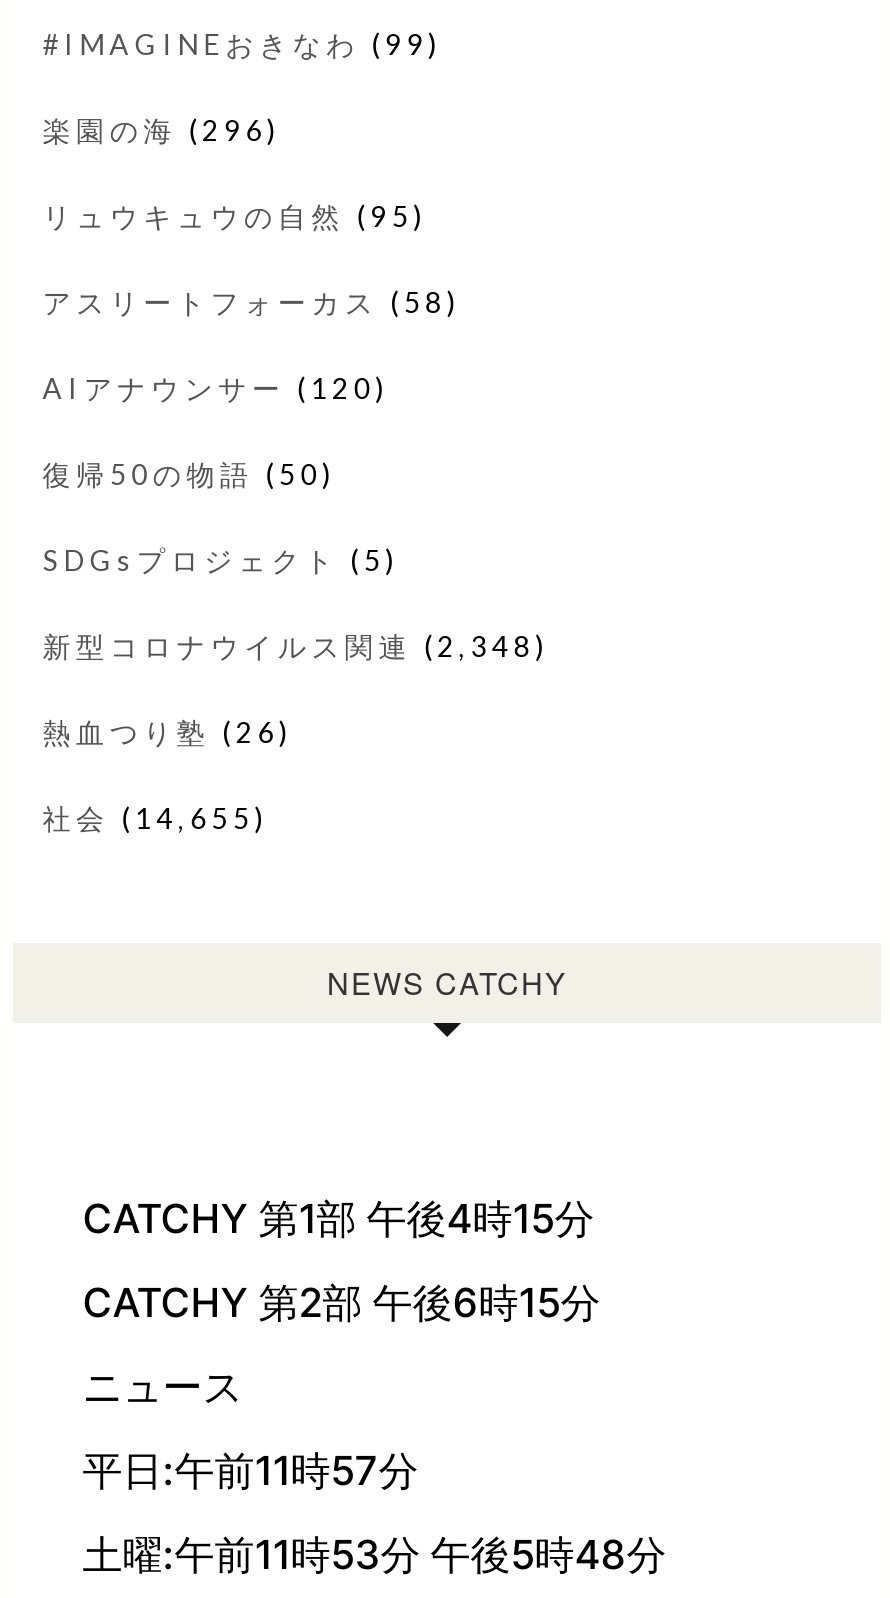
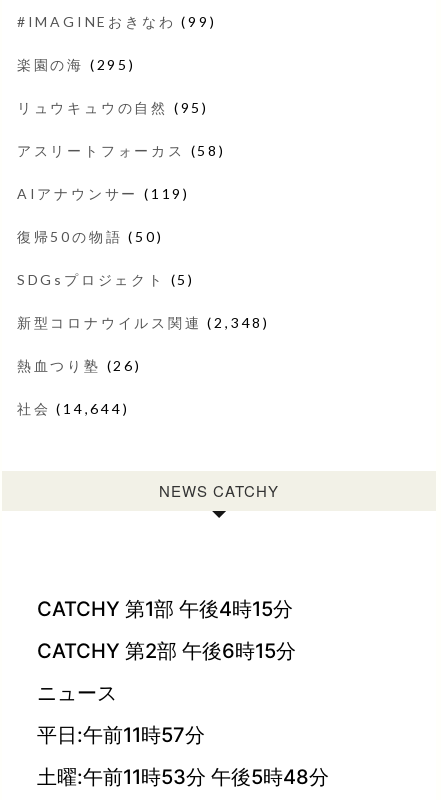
[42,113,280,147] 楽園の海(296) -> [17,56,136,73] 楽園の海(295)
[42,371,389,405] AIアナウンサー(120) -> [17,185,190,202] AIアナウンサー(119)
[42,801,268,835] 社会(14,655) -> [17,400,129,417] 社会(14,644)

